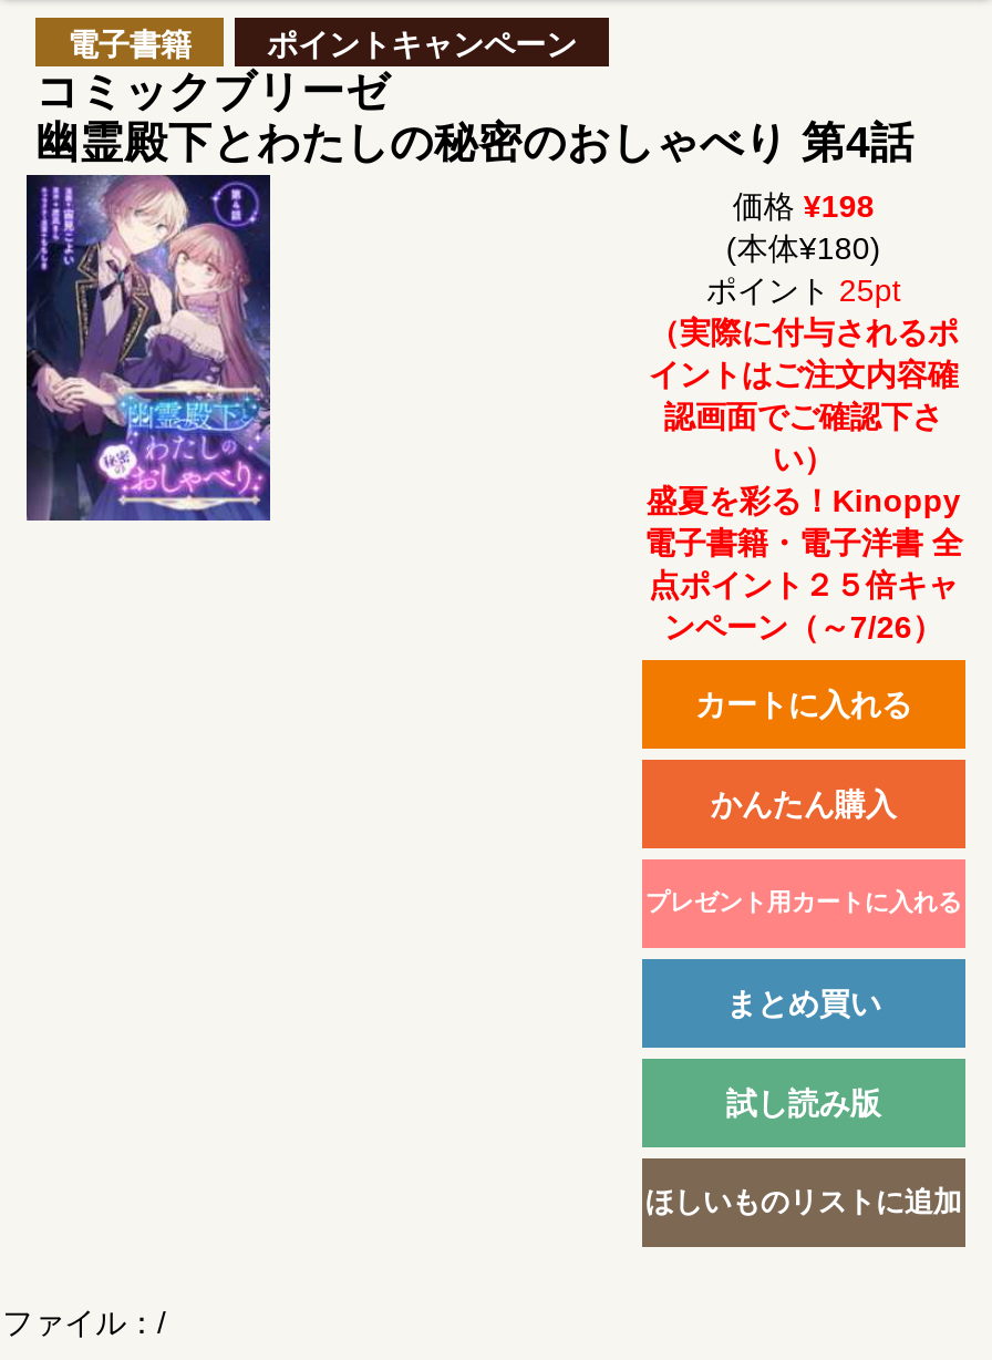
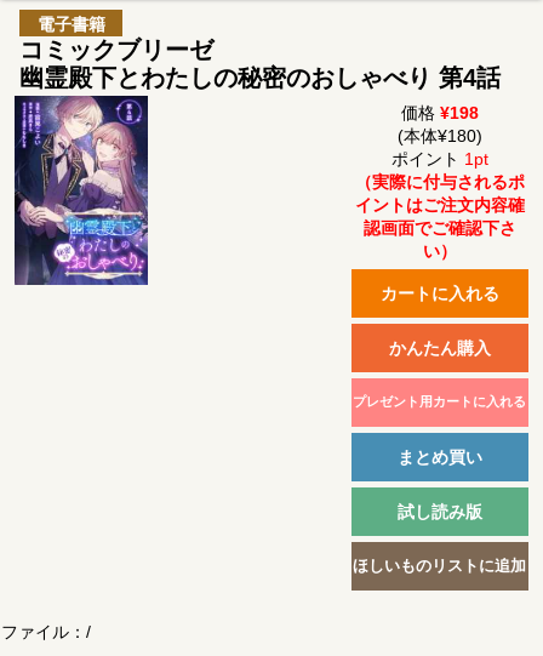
[267,27,577,62] ポイントキャンペーン -> none
[706,272,901,307] ポイント25pt -> [391,149,488,168] ポイント1pt
[644,482,963,644] 盛夏を彩る！Kinoppy | 電子書籍・電子洋書 全 | 点ポイント２５倍キャ | ンペーン（～7/26） -> none

